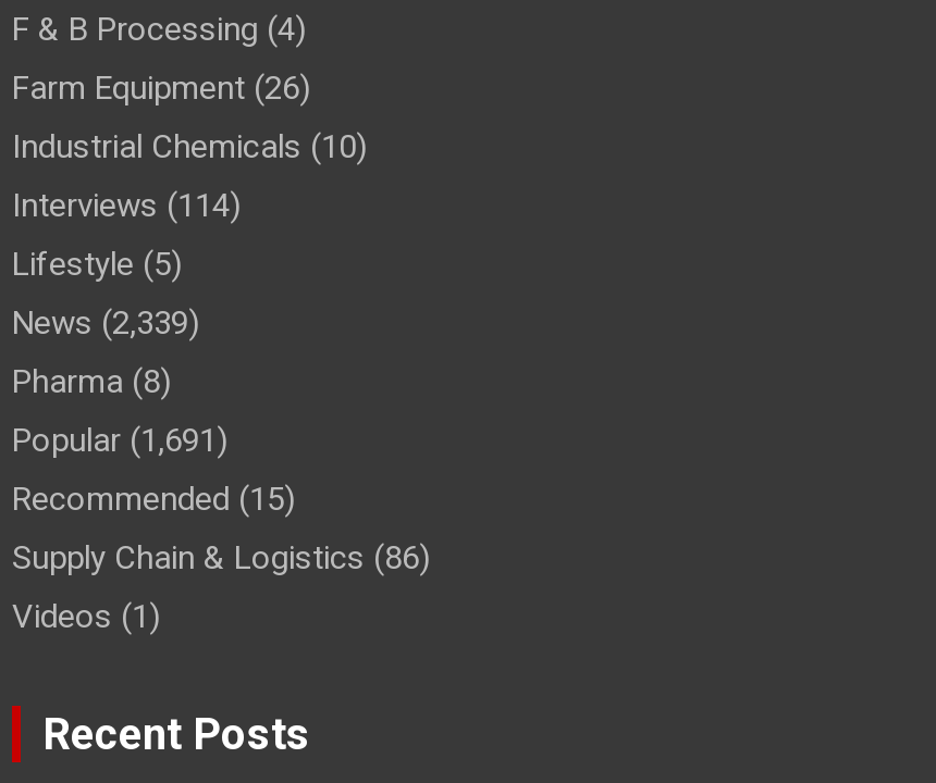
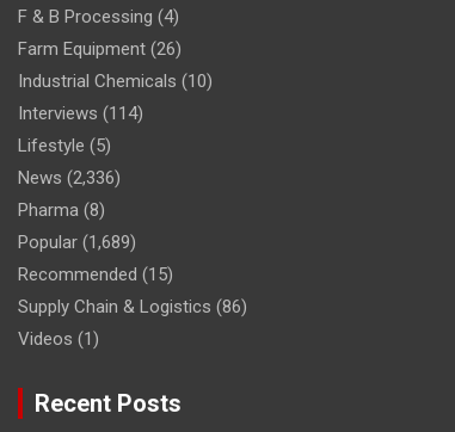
[12,303,199,342] News (2,339) -> [18,167,121,188] News (2,336)
[12,420,227,460] Popular (1,691) -> [18,231,136,253] Popular (1,689)

